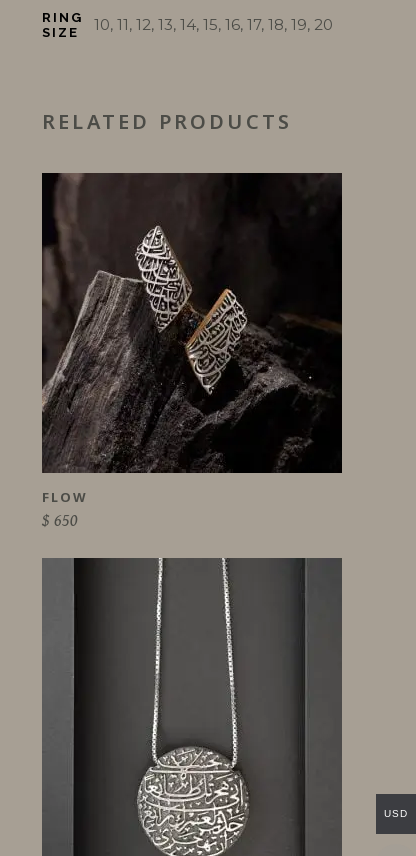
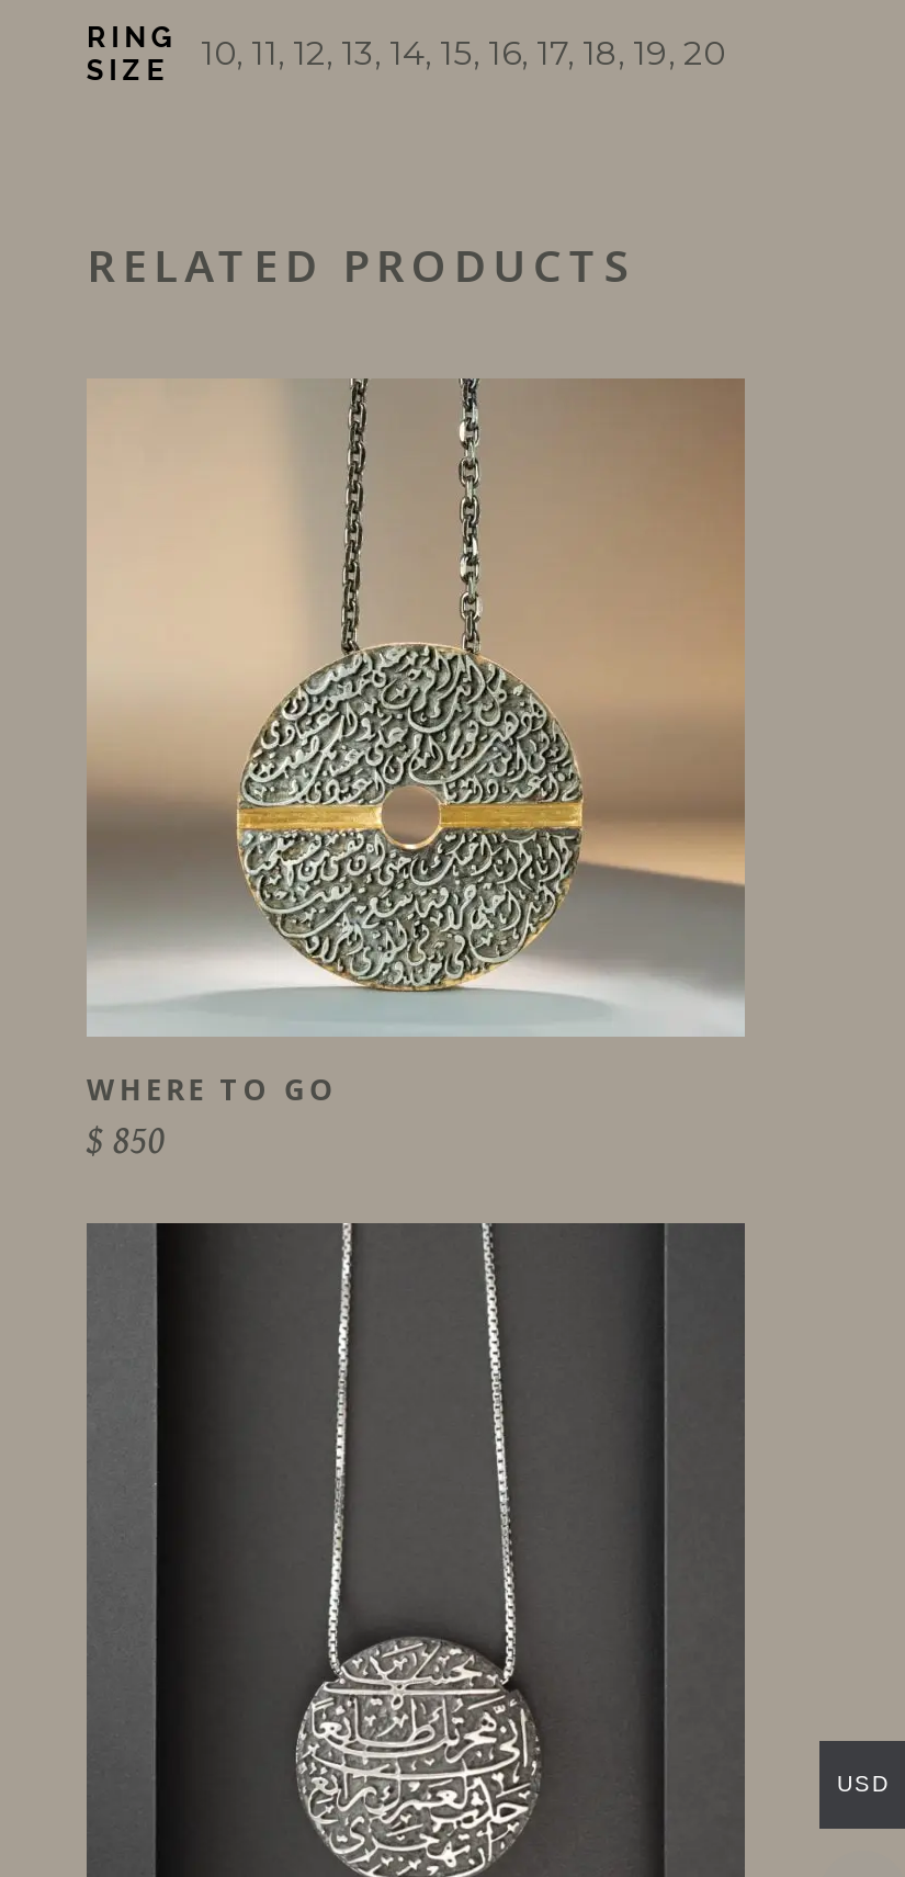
[41,172,343,531] [image] | FLOW | $650 -> [87,377,747,1163] [image] | WHERE TO GO | $850

